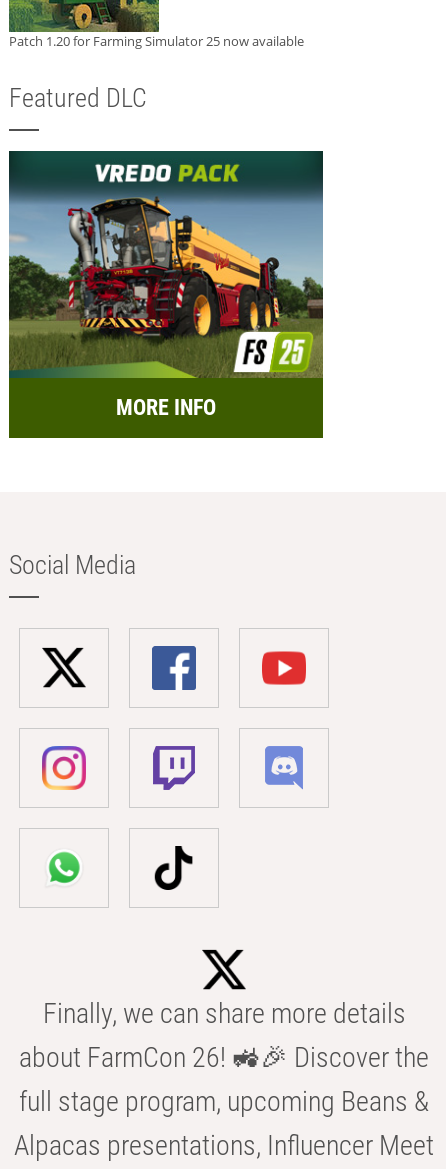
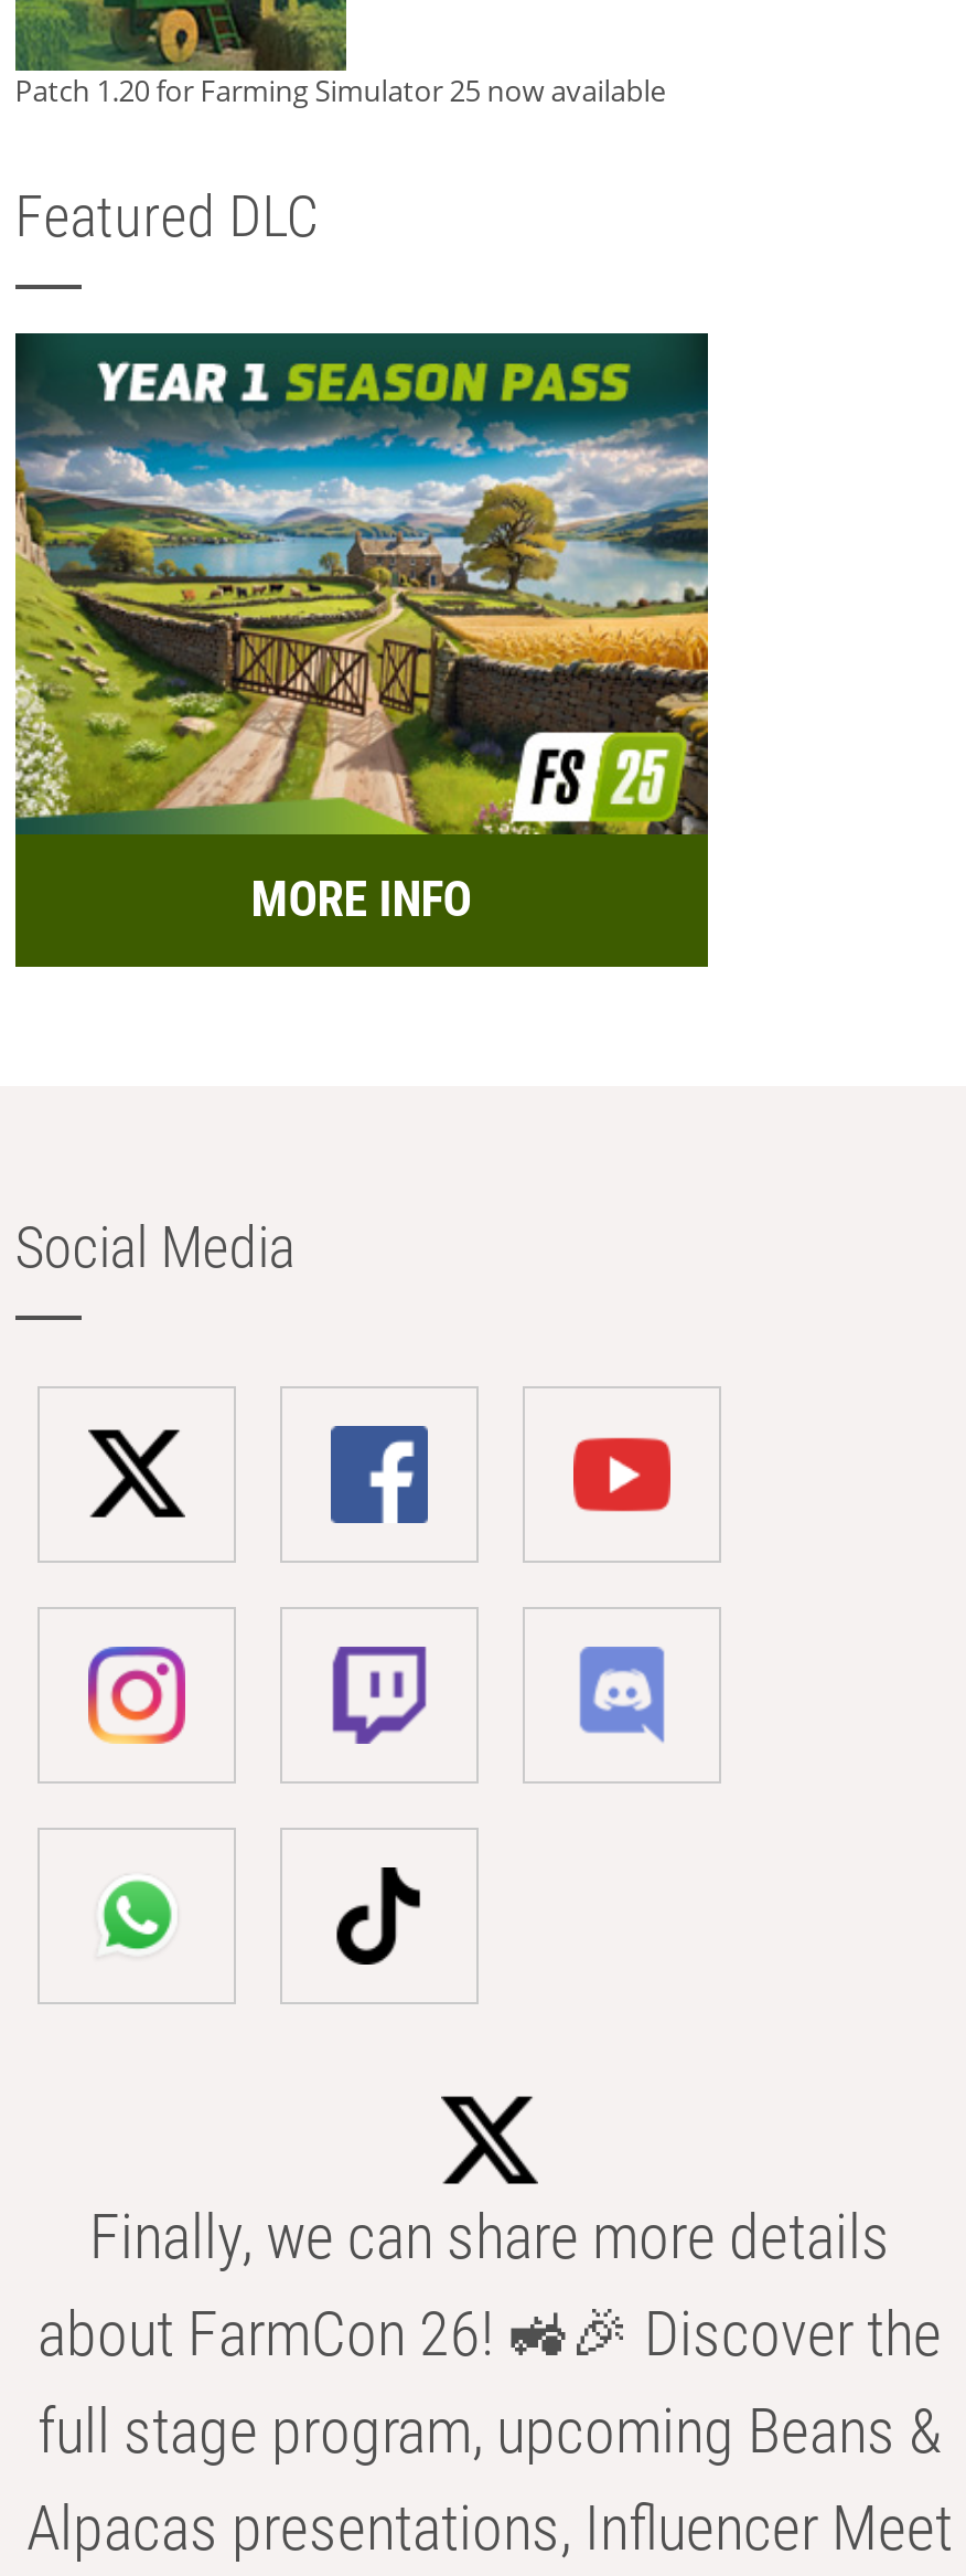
[8,163,324,378] [image] -> [13,360,710,834] [image]

